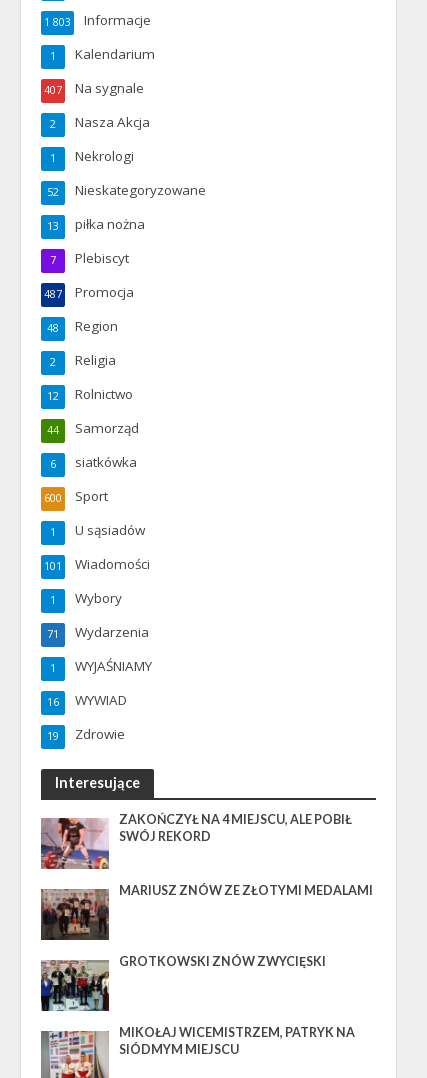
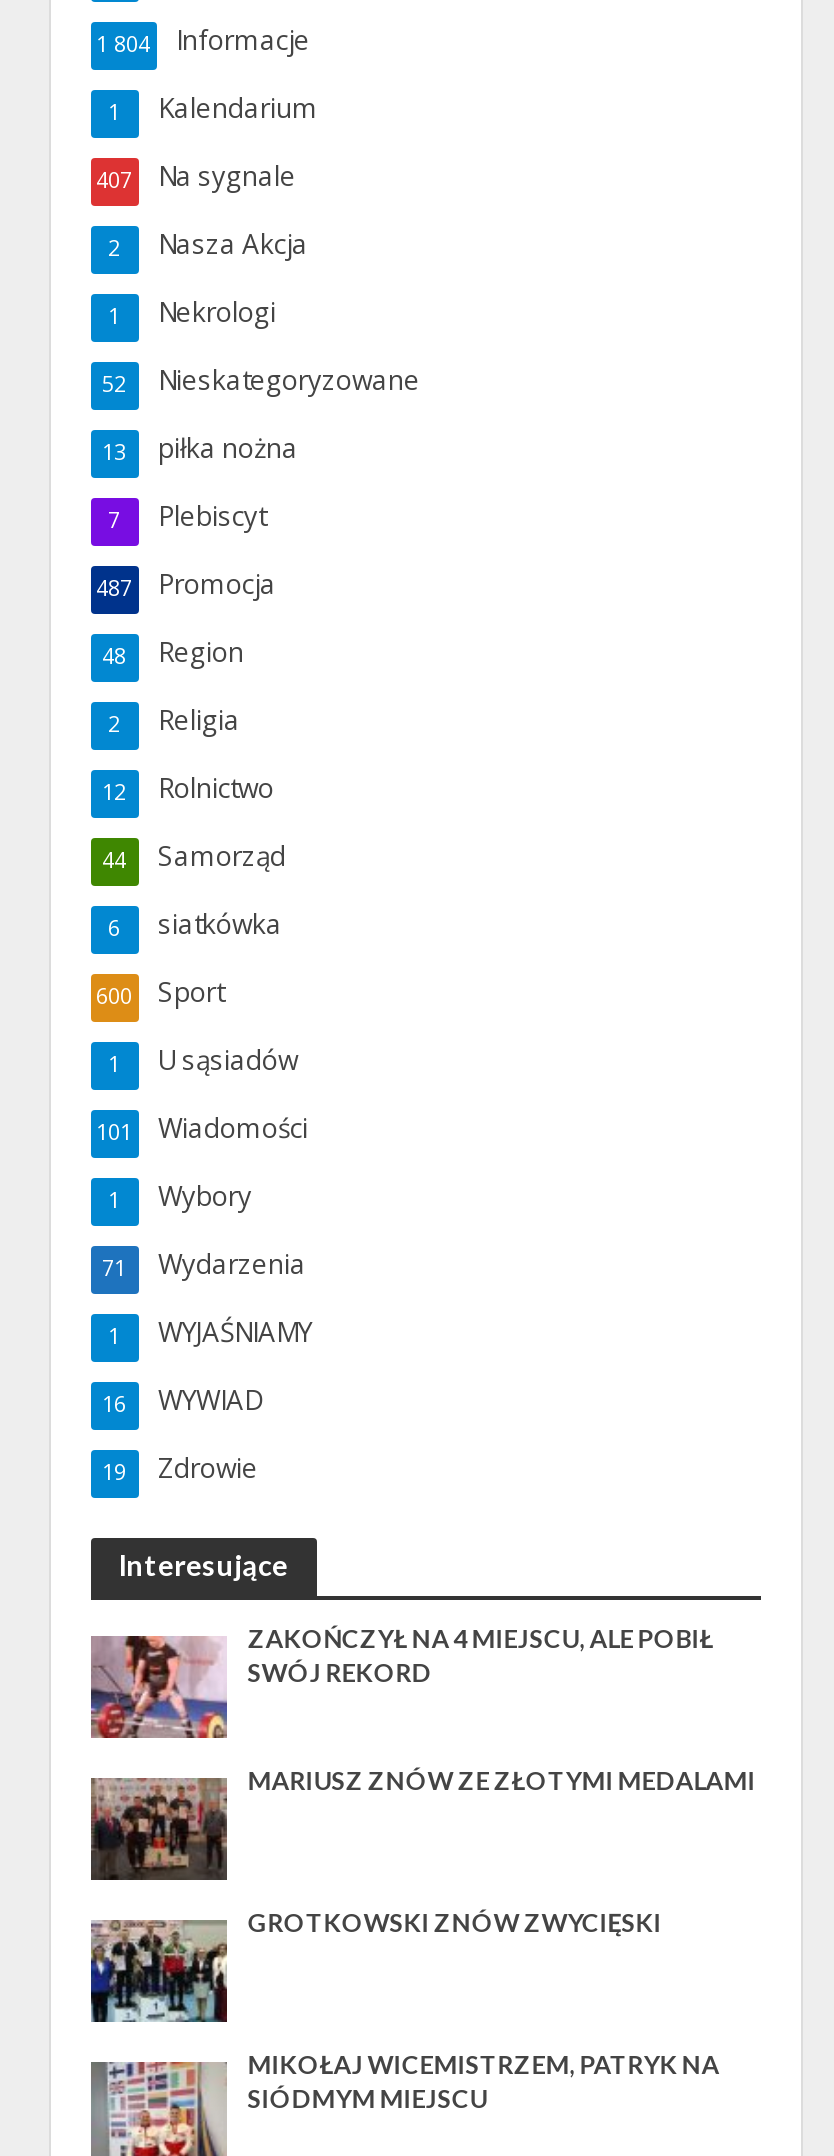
[43,11,150,29] 1 803 Informacje -> [96,22,310,58] 1 804 Informacje

